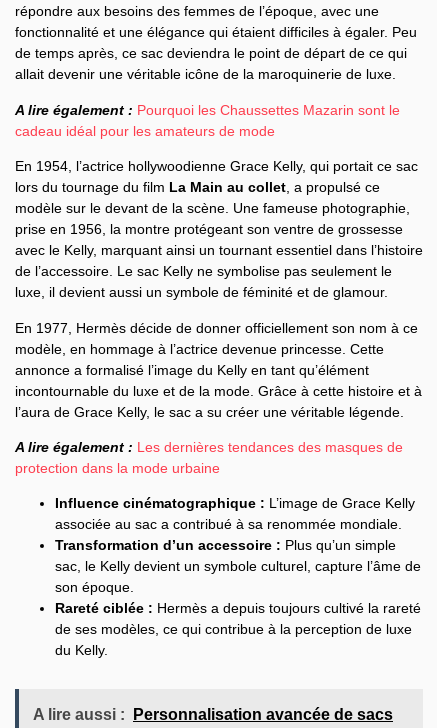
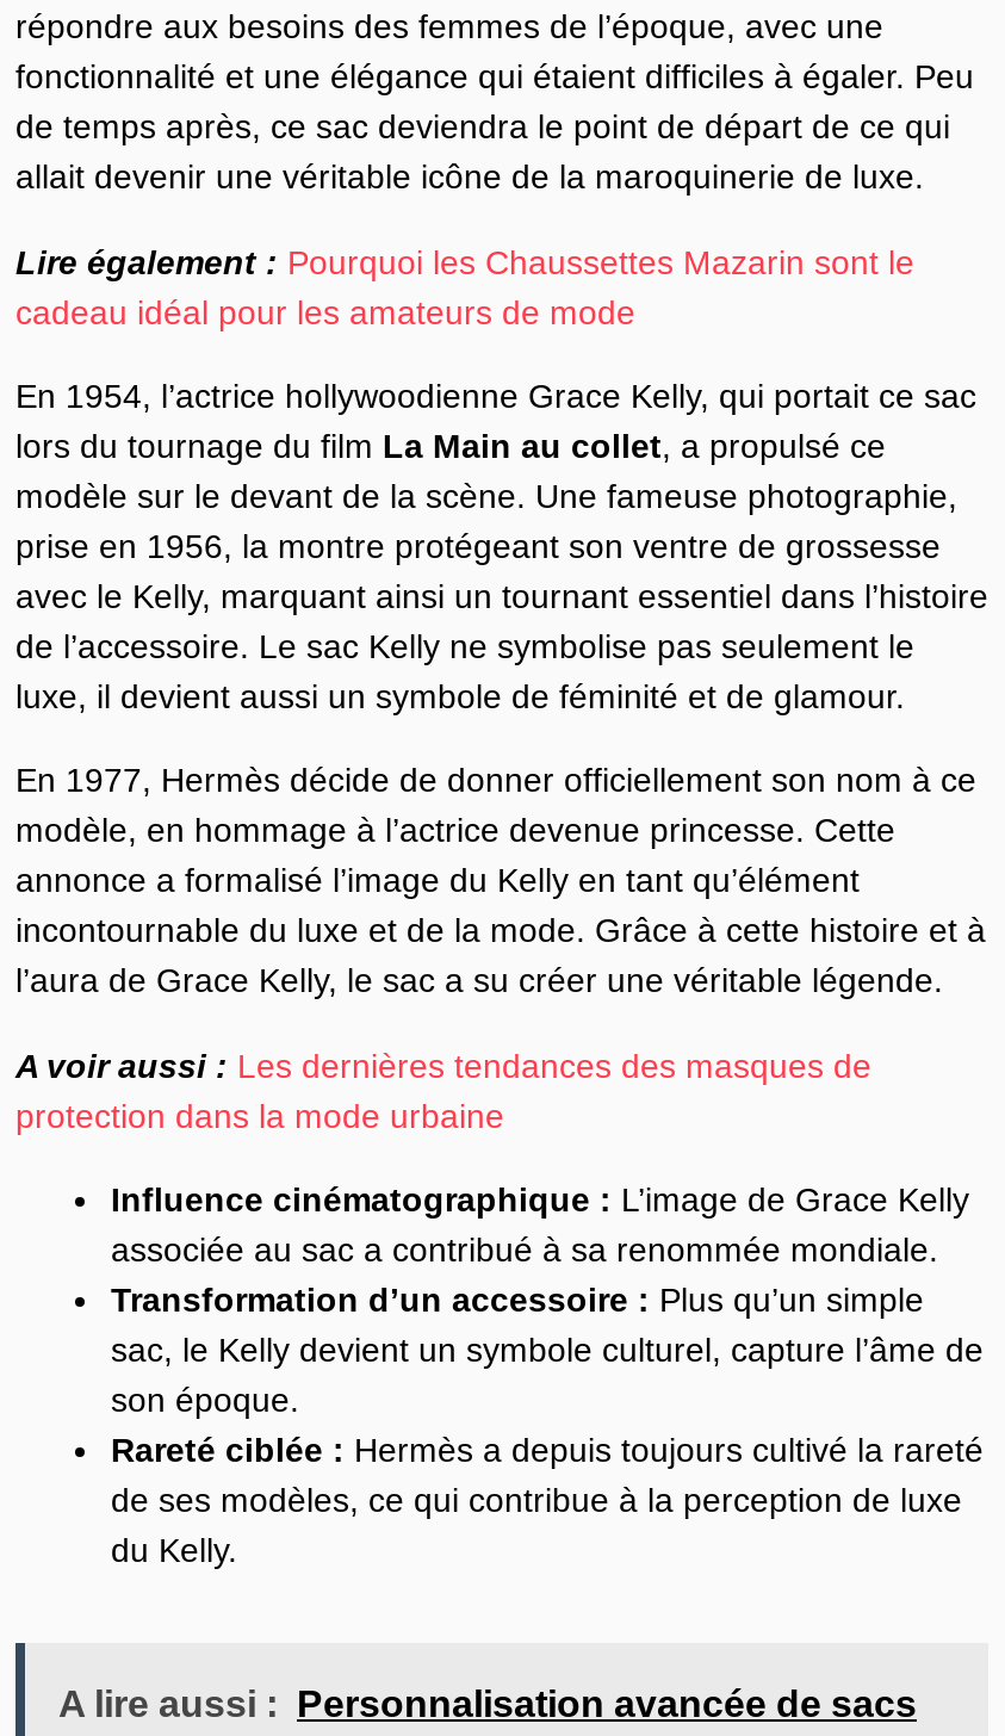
[15,102,400,118] A lire également : Pourquoi les Chaussettes Mazarin sont le -> [15,243,914,281] Lire également : Pourquoi les Chaussettes Mazarin sont le
[15,439,403,455] A lire également : Les dernières tendances des masques de -> [15,1047,871,1085] A voir aussi : Les dernières tendances des masques de

